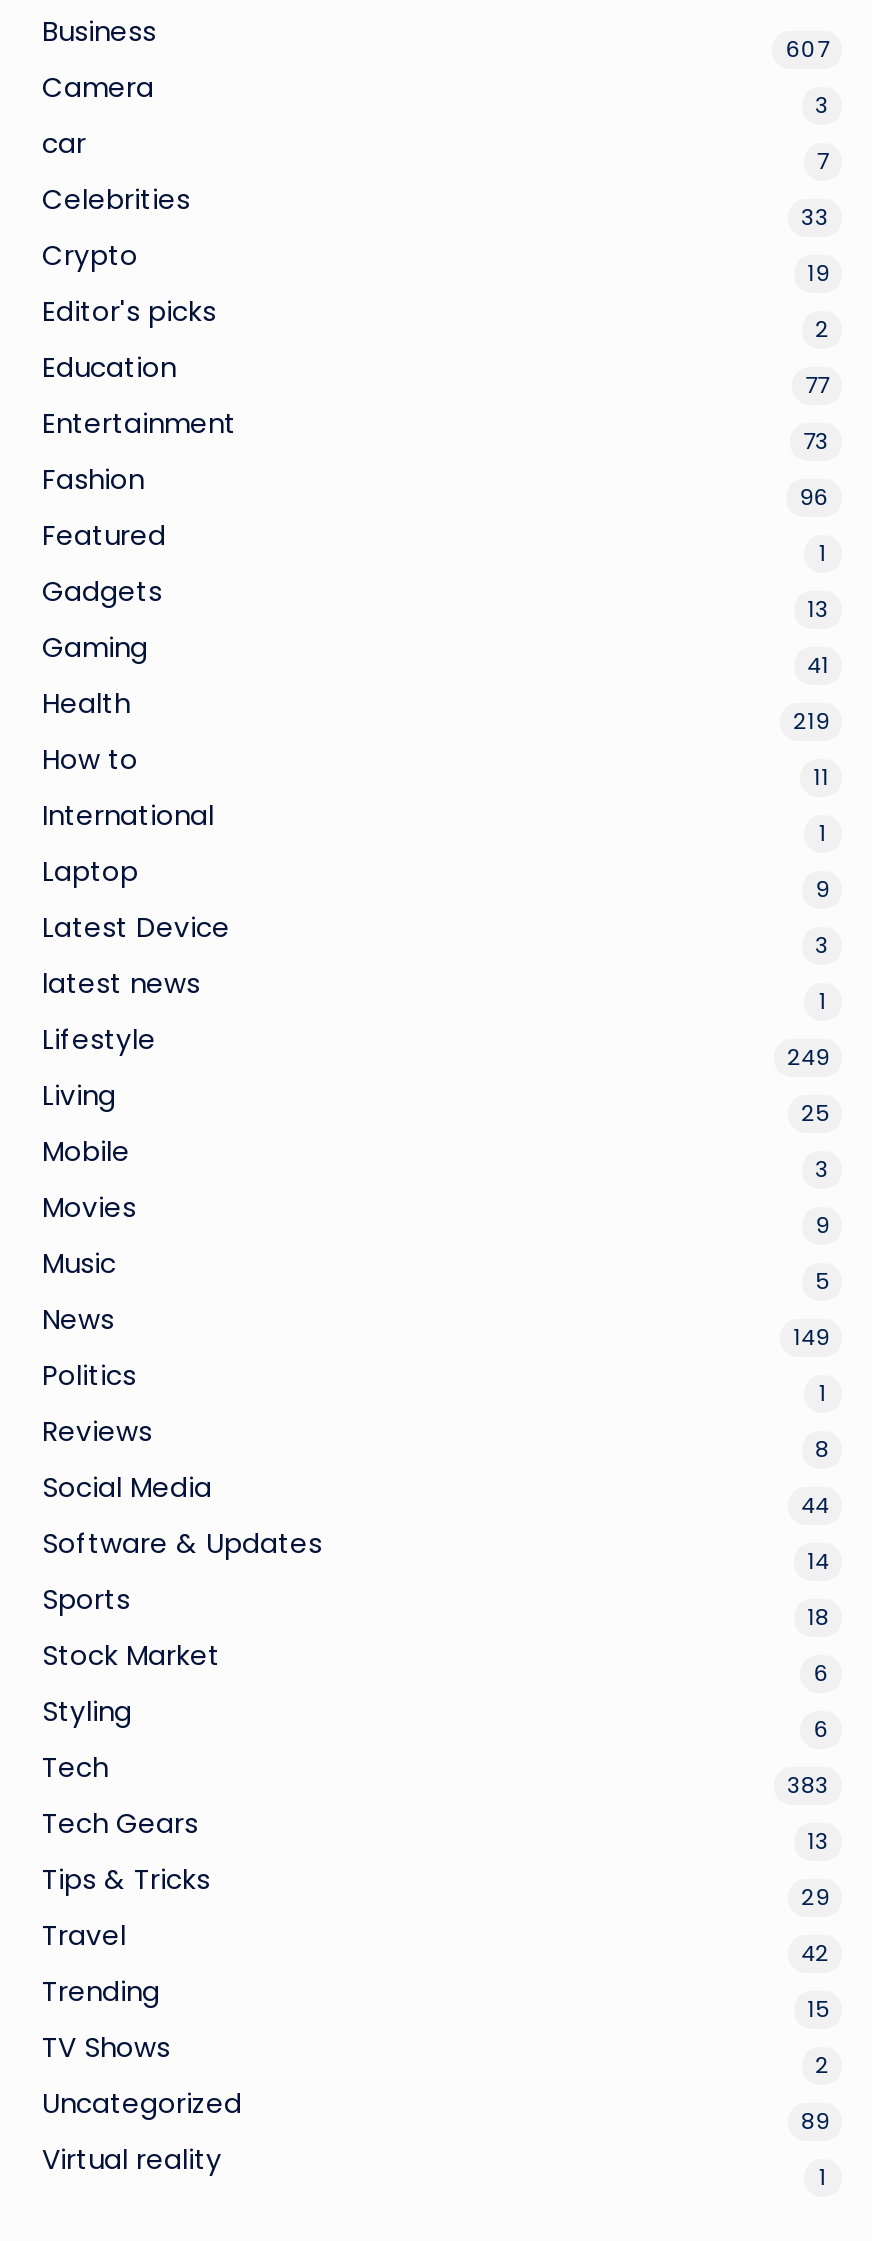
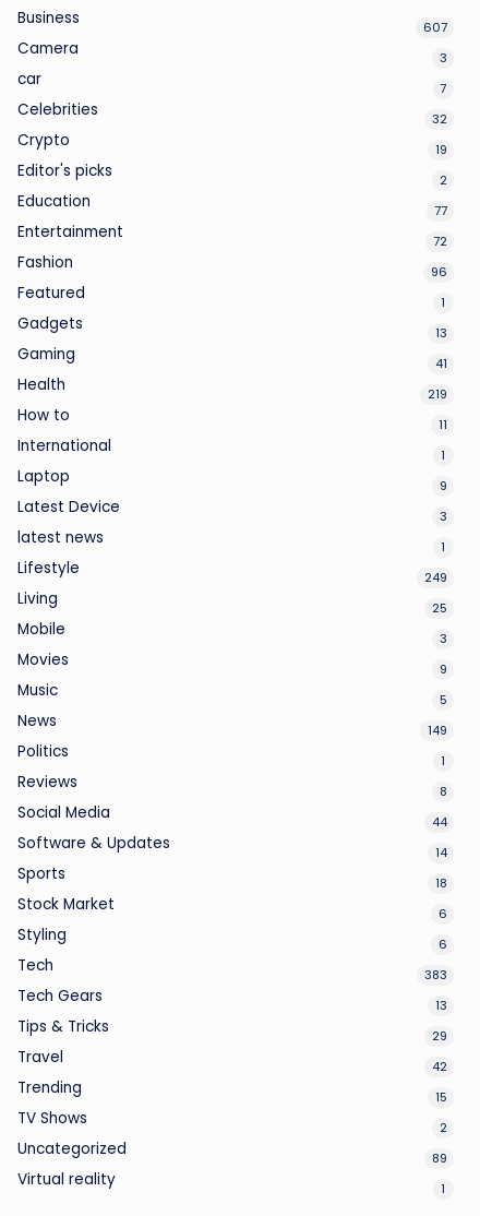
[801,201,829,233] 33 -> [432,110,447,128] 32
[803,425,829,457] 73 -> [433,233,447,250] 72

